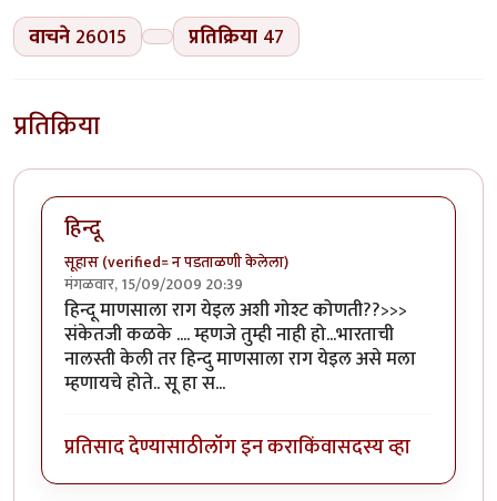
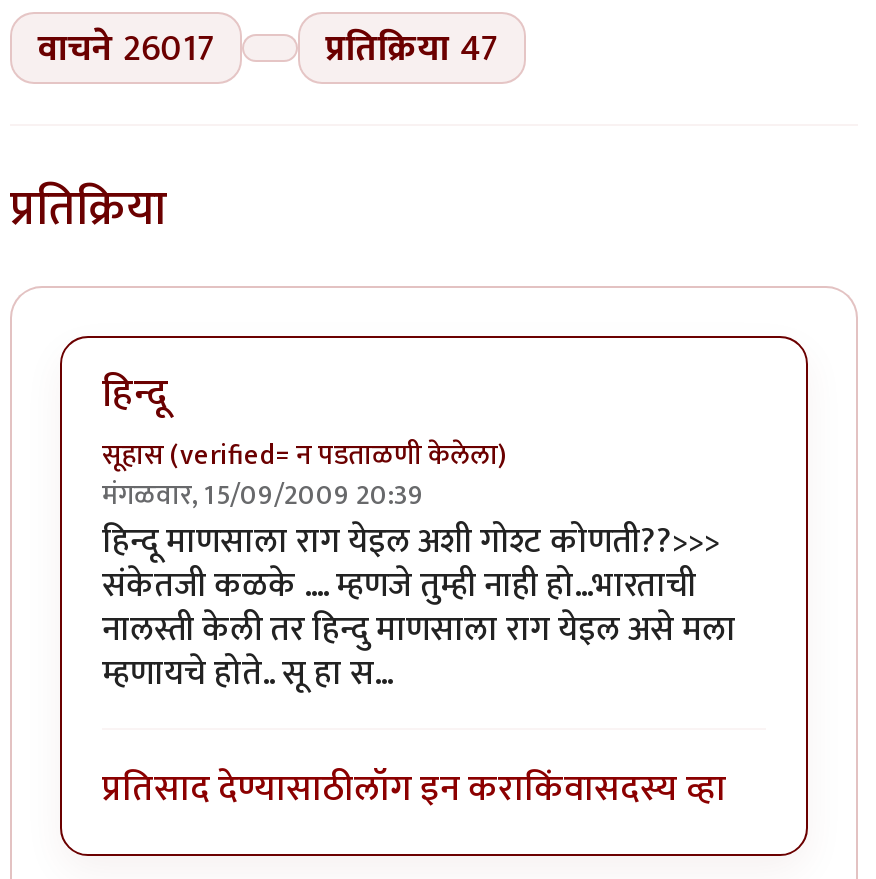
[29,20,127,54] वाचने 26015 -> [38,17,215,79] वाचने 26017

